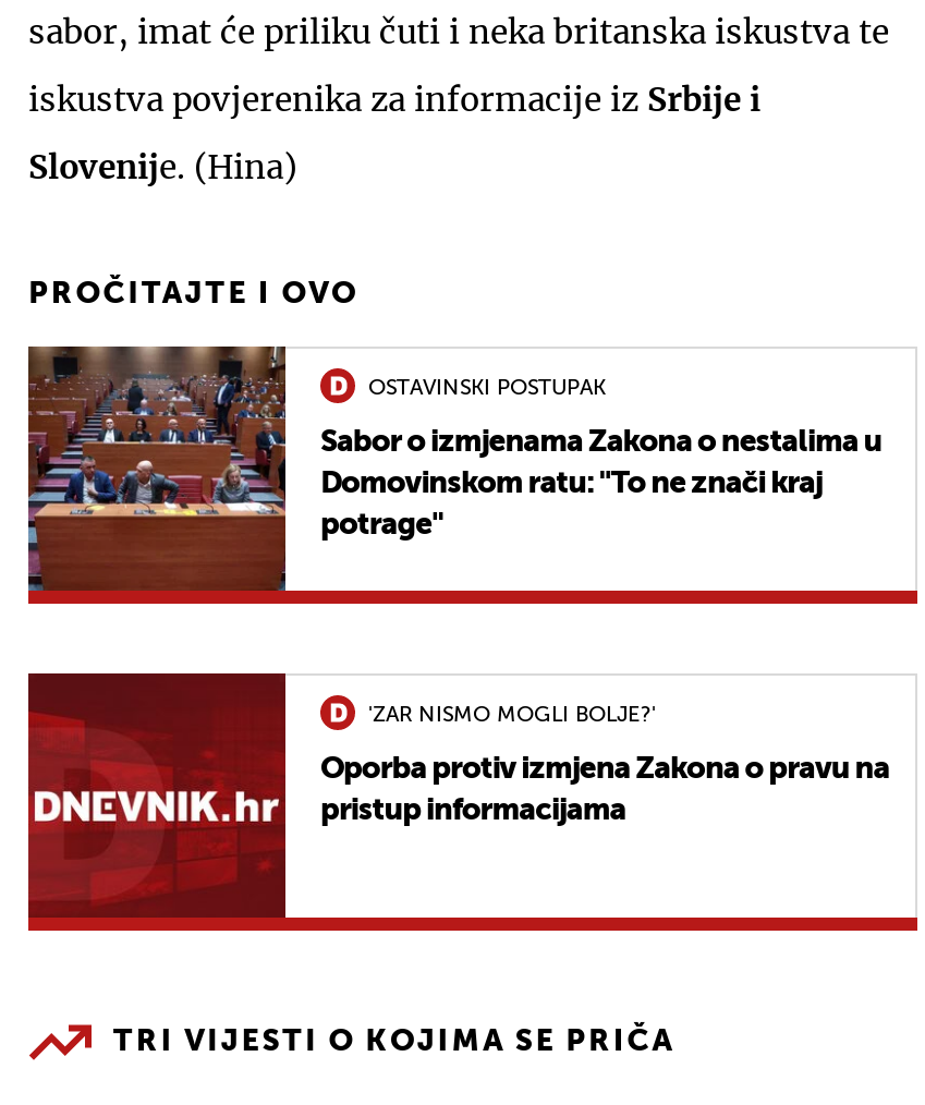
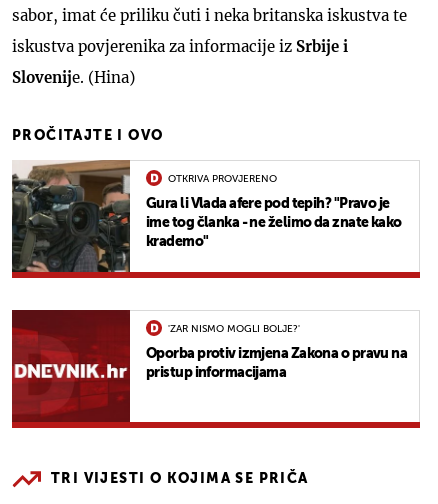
[26,344,882,593] [image] | Sabor o izmjenama Zakona o nestalima u | Domovinskom ratu: "To ne znači kraj | potrage" -> [11,159,402,273] [image] | Gura li Vlada afere pod tepih? "Pravo je | ime tog članka - ne želimo da znate kako | krademo"
[368,376,606,398] OSTAVINSKI POSTUPAK -> [168,174,277,184] OTKRIVA PROVJERENO

